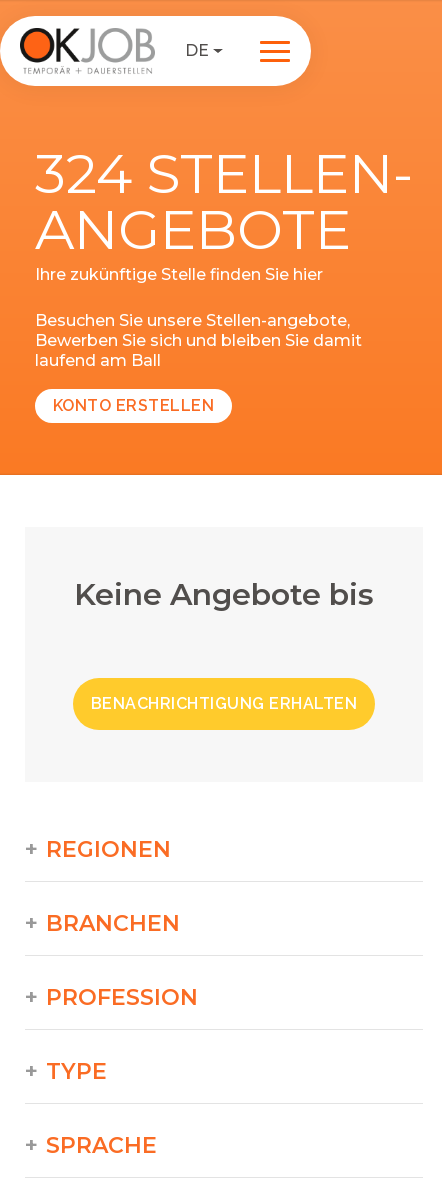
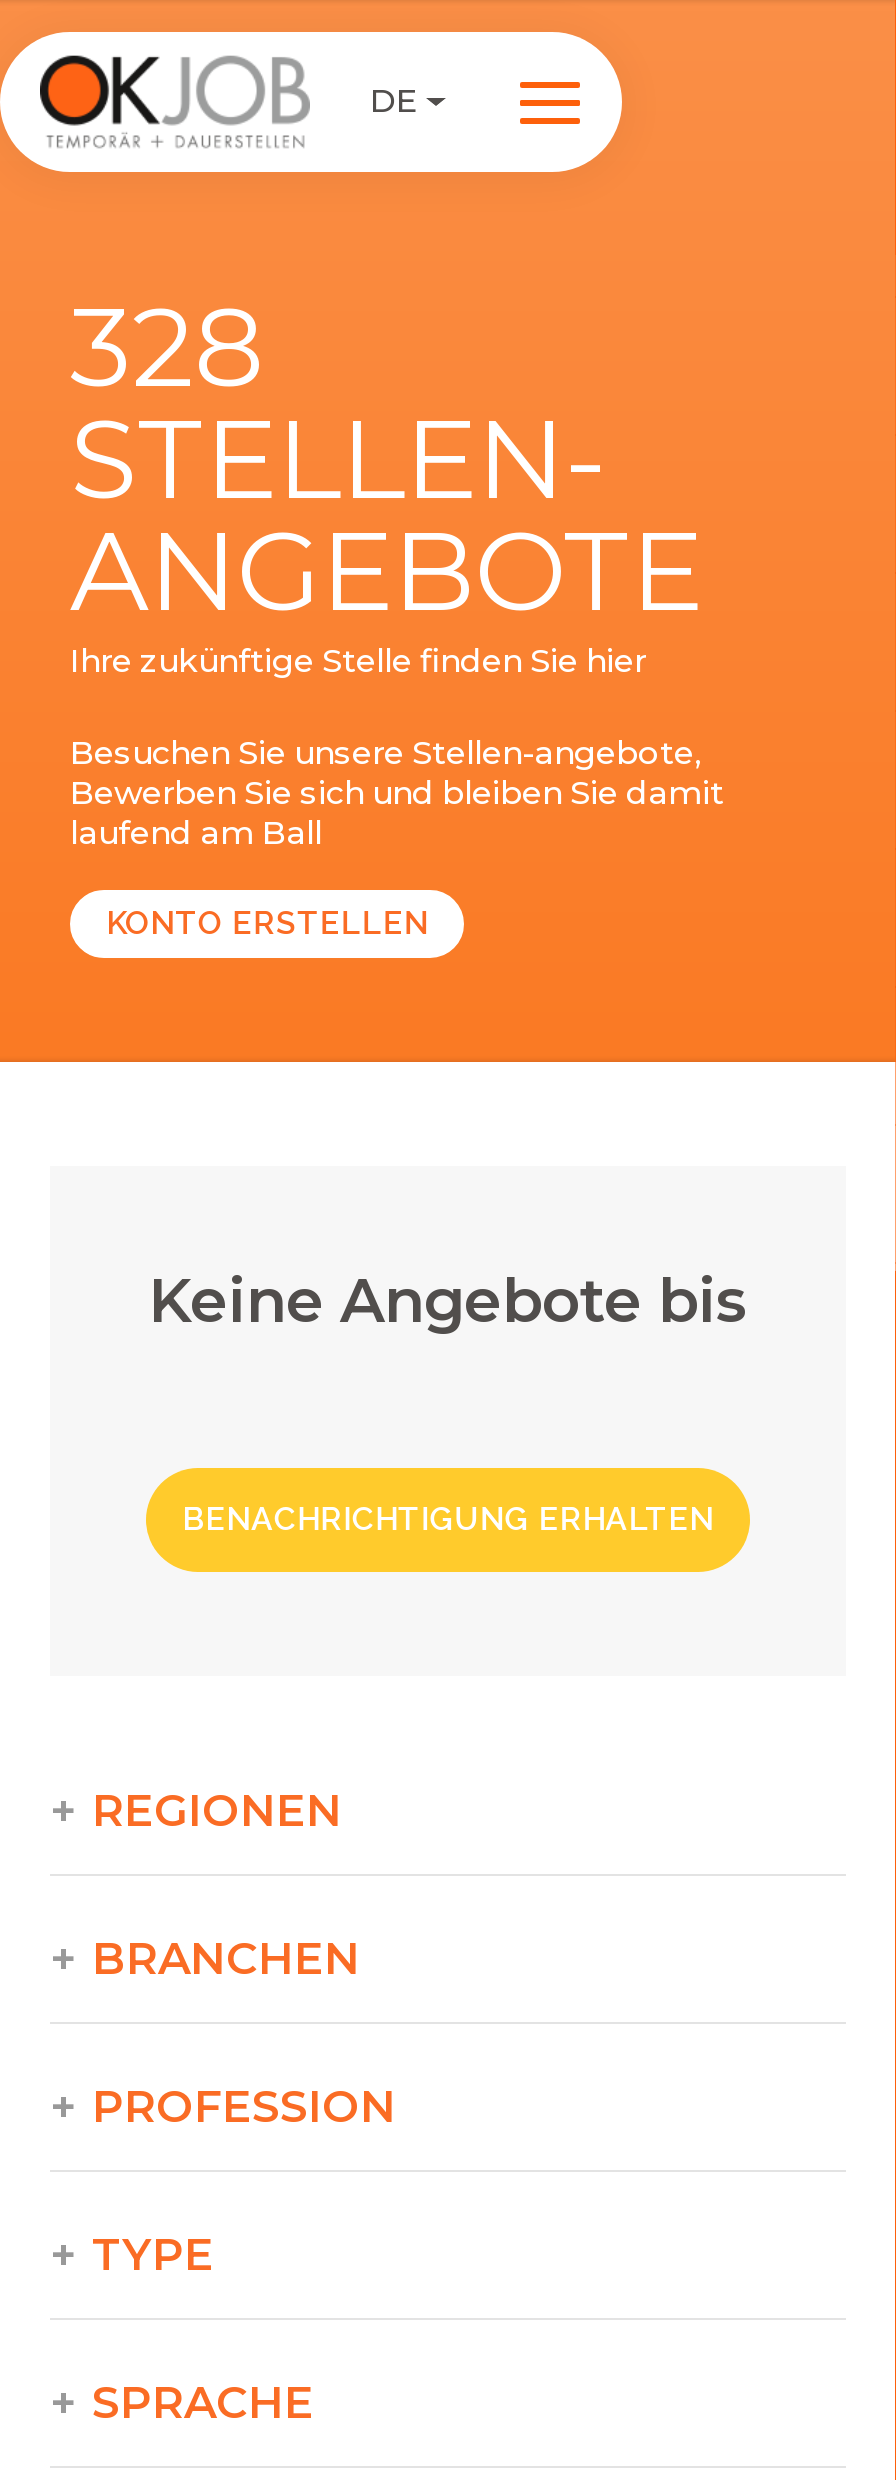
[35,140,413,207] 324 STELLEN- -> [70,280,604,526] 328 | STELLEN-

